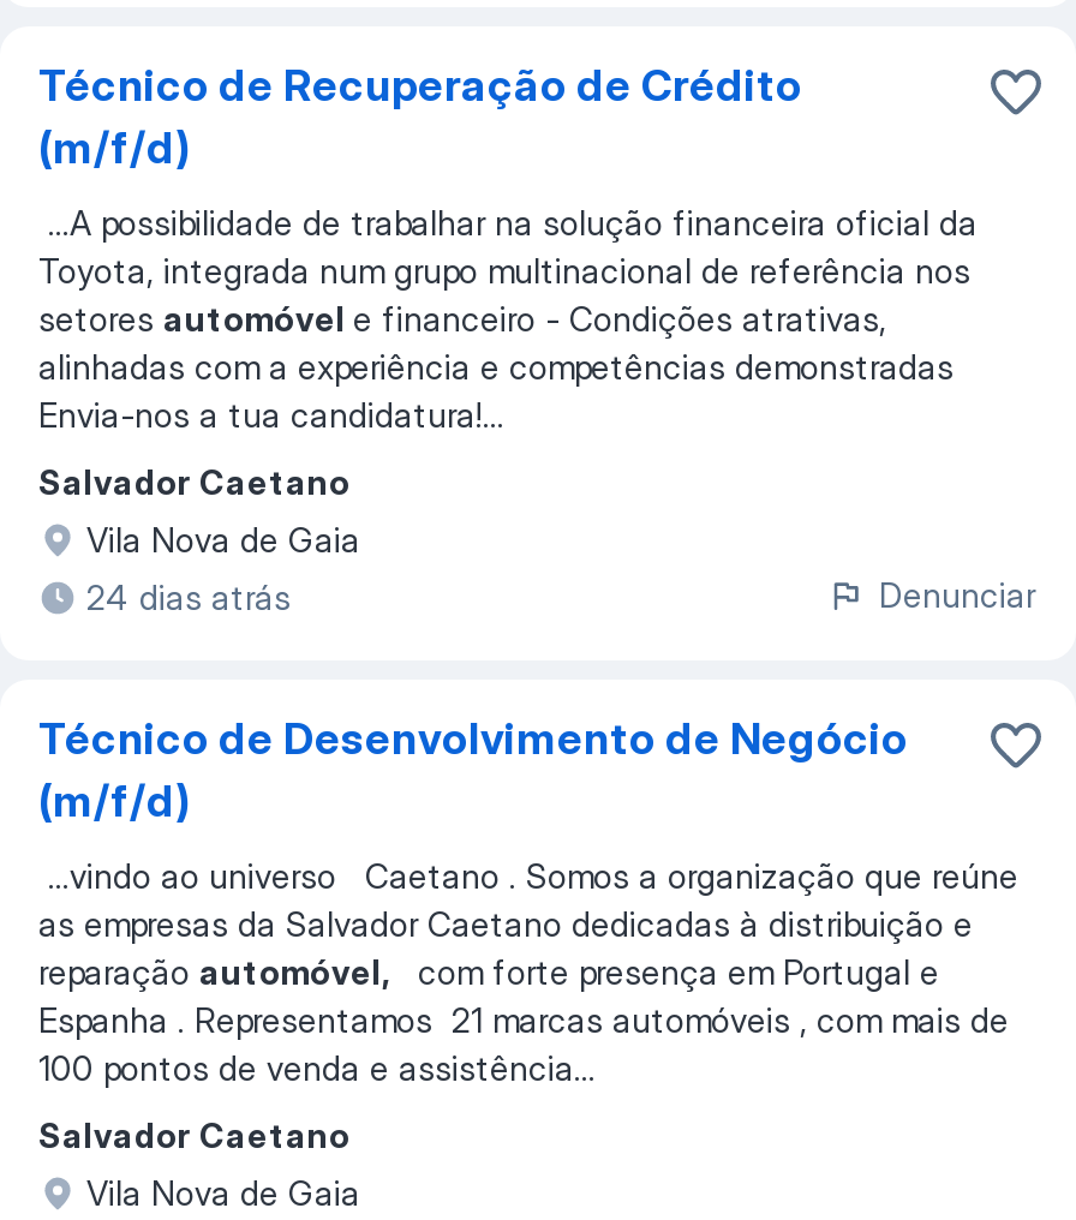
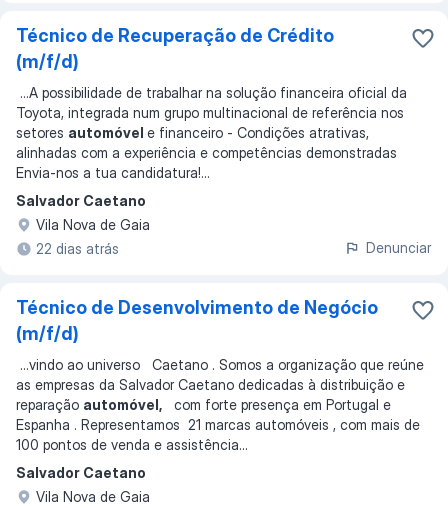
[86,576,291,617] 24 dias atrás -> [36,240,119,257] 22 dias atrás

